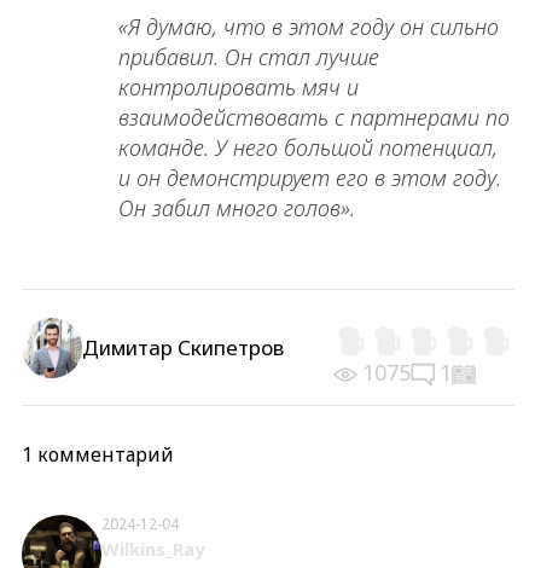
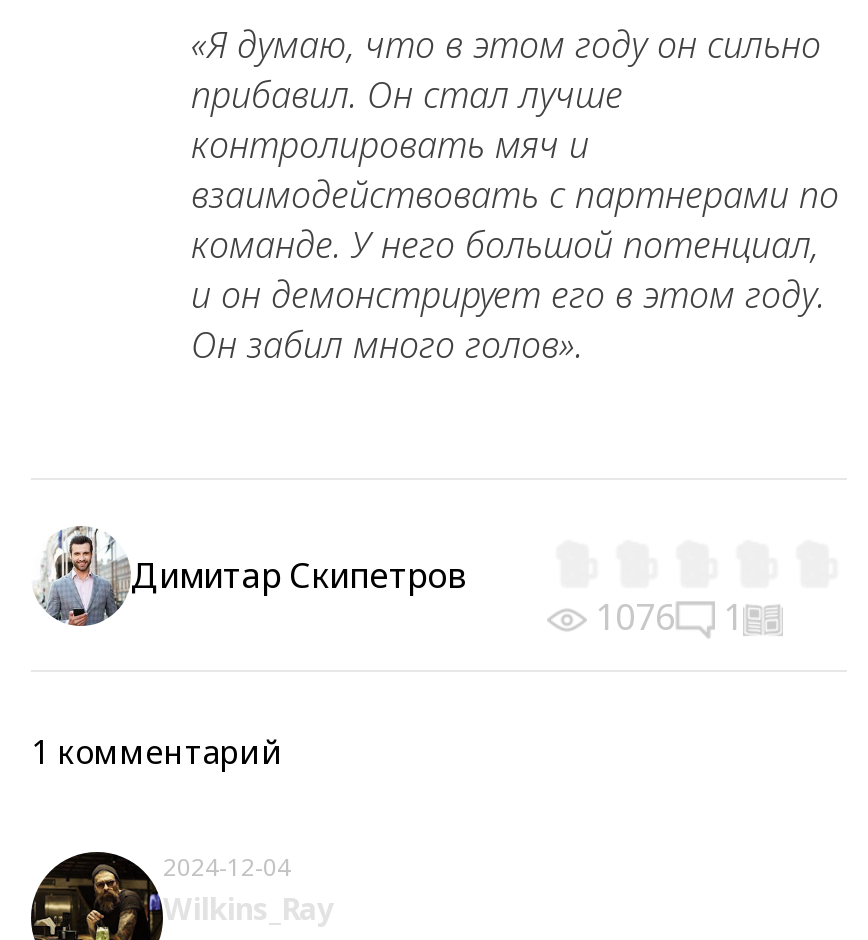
[362,358,452,387] 1075 1 -> [595,592,743,640] 1076 1

